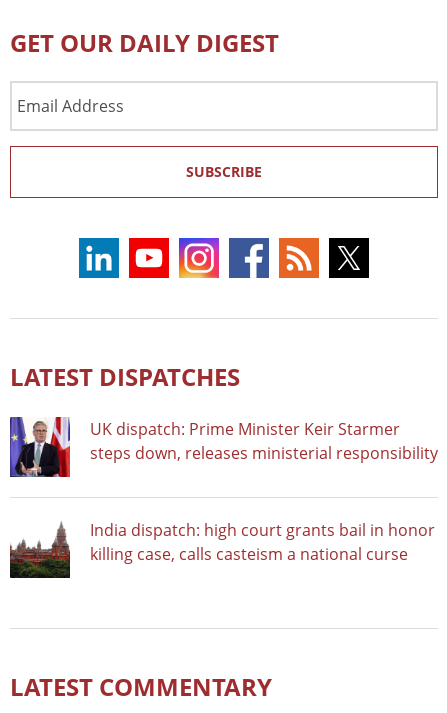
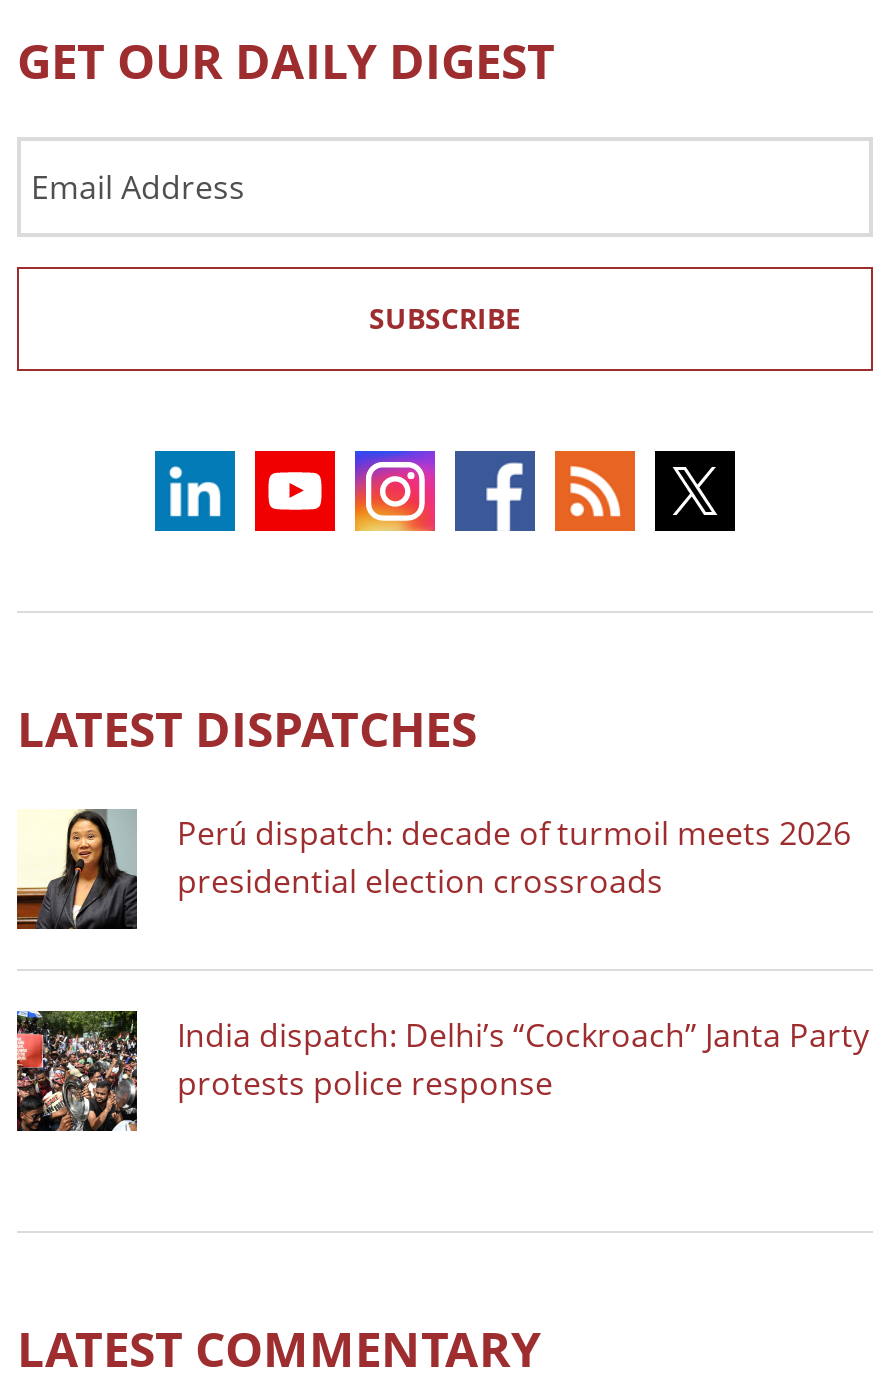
[9,416,438,478] [image] | UK dispatch: Prime Minister Keir Starmer | steps down, releases ministerial responsibility -> [15,807,851,931] [image] | Perú dispatch: decade of turmoil meets 2026 | presidential election crossroads
[10,518,435,579] [image] | India dispatch: high court grants bail in honor | killing case, calls casteism a national curse -> [15,1009,869,1133] [image] | India dispatch: Delhi’s “Cockroach” Janta Party | protests police response

